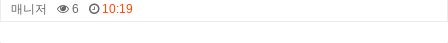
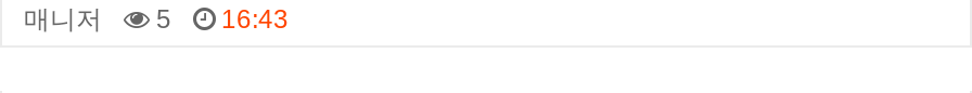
[72,2,79,16] 6 -> [156,4,171,34] 5
[102,2,133,16] 10:19 -> [221,4,289,34] 16:43

